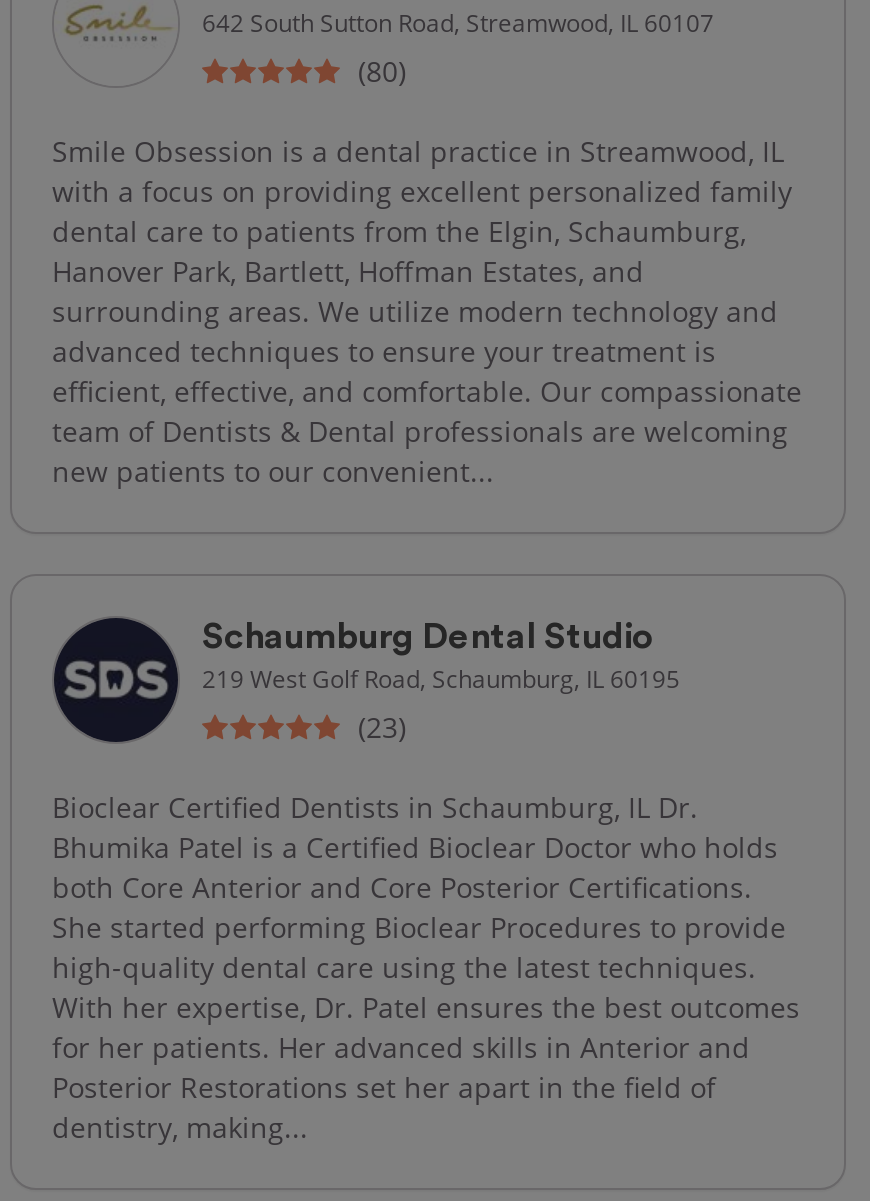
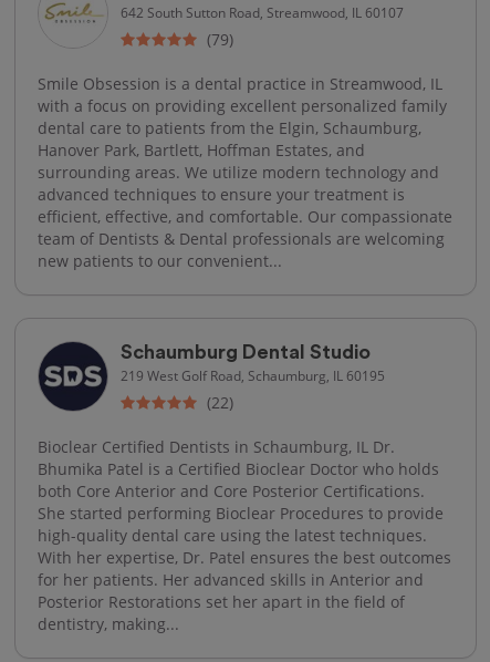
[358,51,406,89] (80) -> [207,28,233,49] (79)
[358,707,406,745] (23) -> [207,391,233,412] (22)

